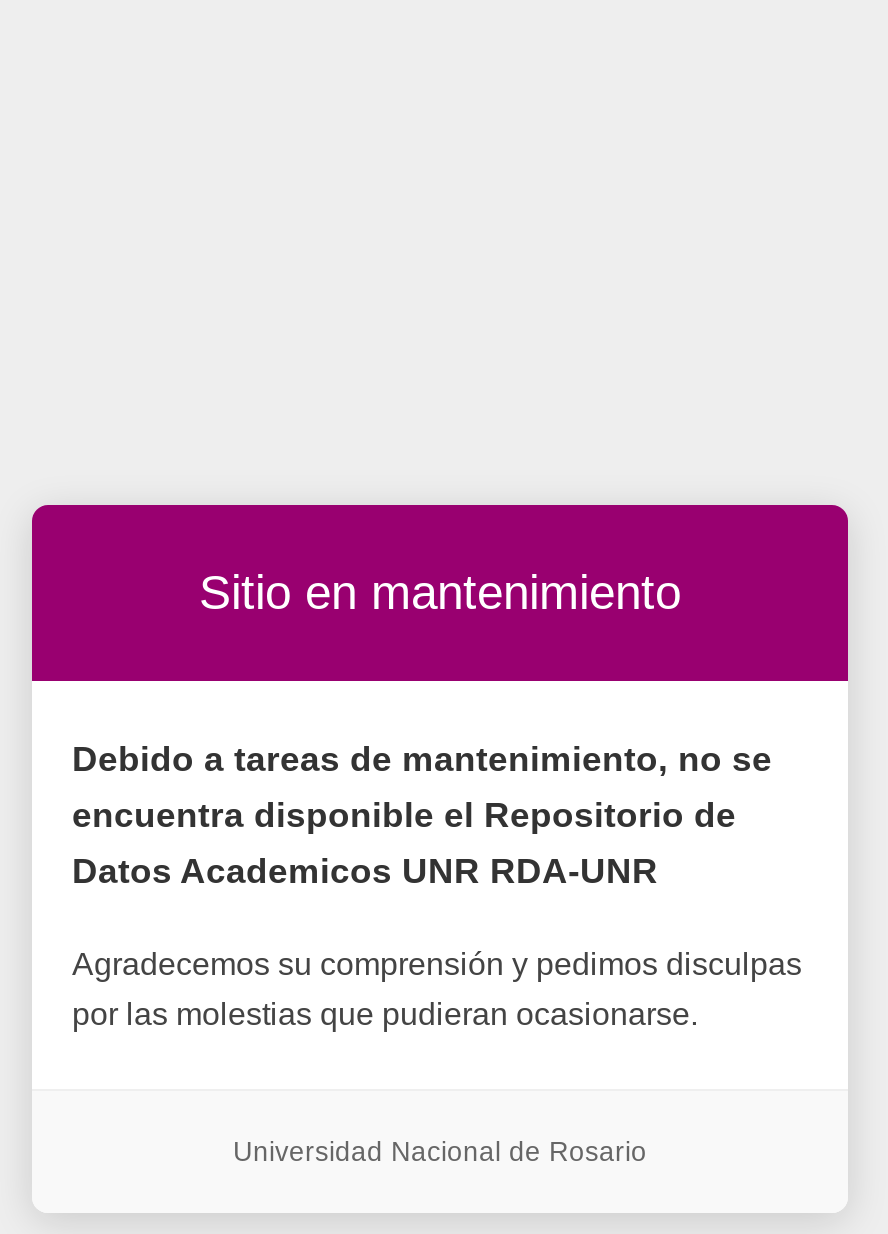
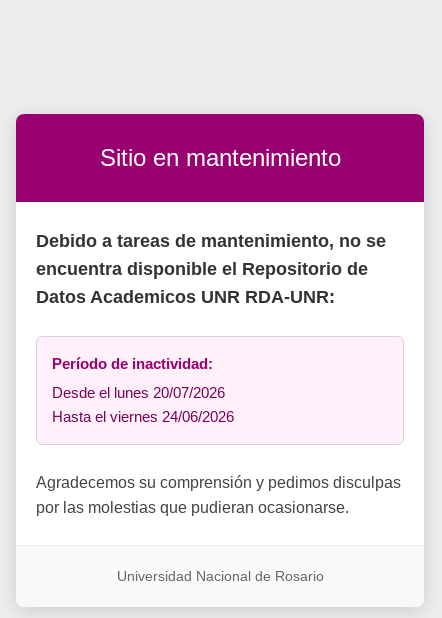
moved [72,565,772,835] -> [36,143,386,278]: Sitio en mantenimiento | Debido a tareas de mantenimiento, no se | encuentra disponible el Repositorio de
[72,851,658,891] Datos Academicos UNR RDA-UNR -> [36,286,335,424] Datos Academicos UNR RDA-UNR: | Período de inactividad: | Desde el lunes 20/07/2026 | Hasta el viernes 24/06/2026

